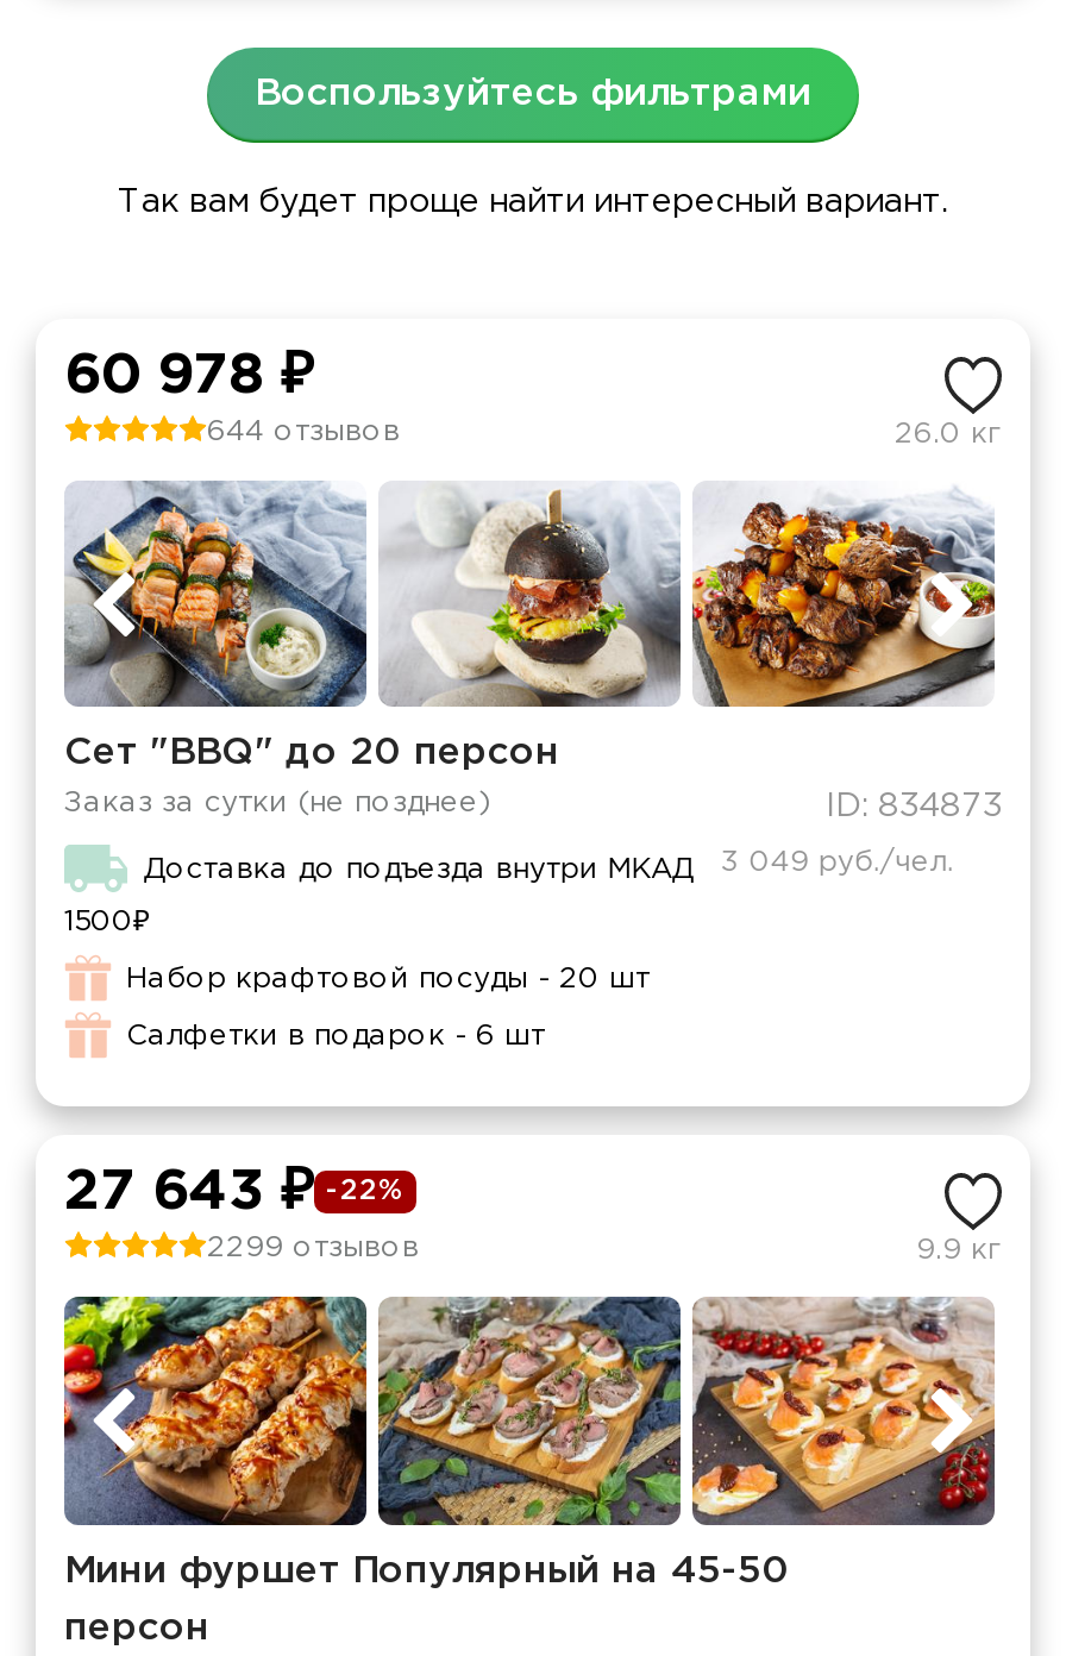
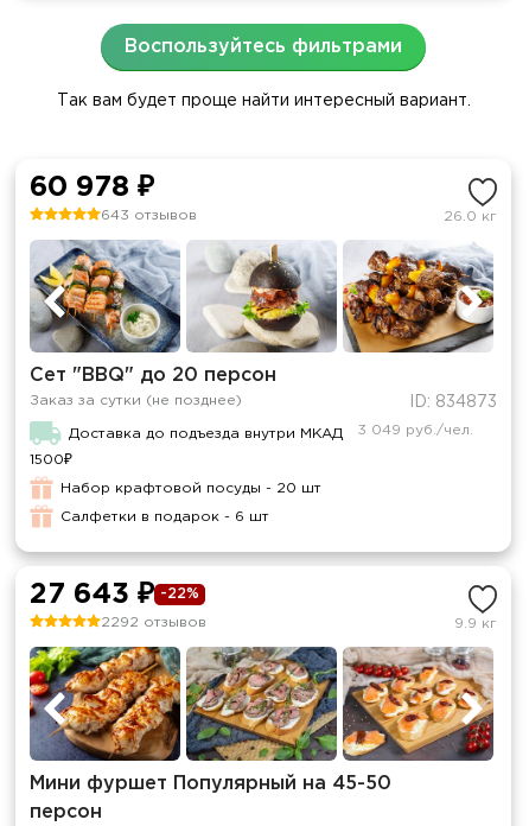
[207,419,400,445] 644 отзывов -> [101,209,197,222] 643 отзывов
[207,1235,419,1262] 2299 отзывов -> [101,616,206,629] 2292 отзывов

